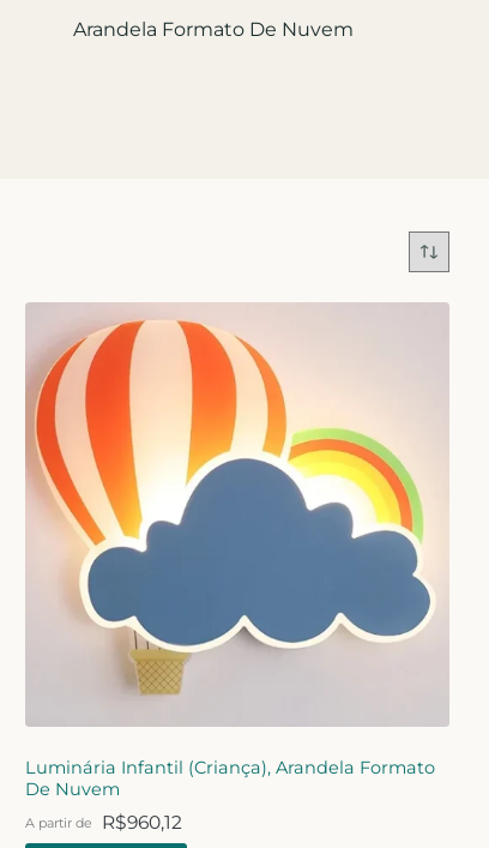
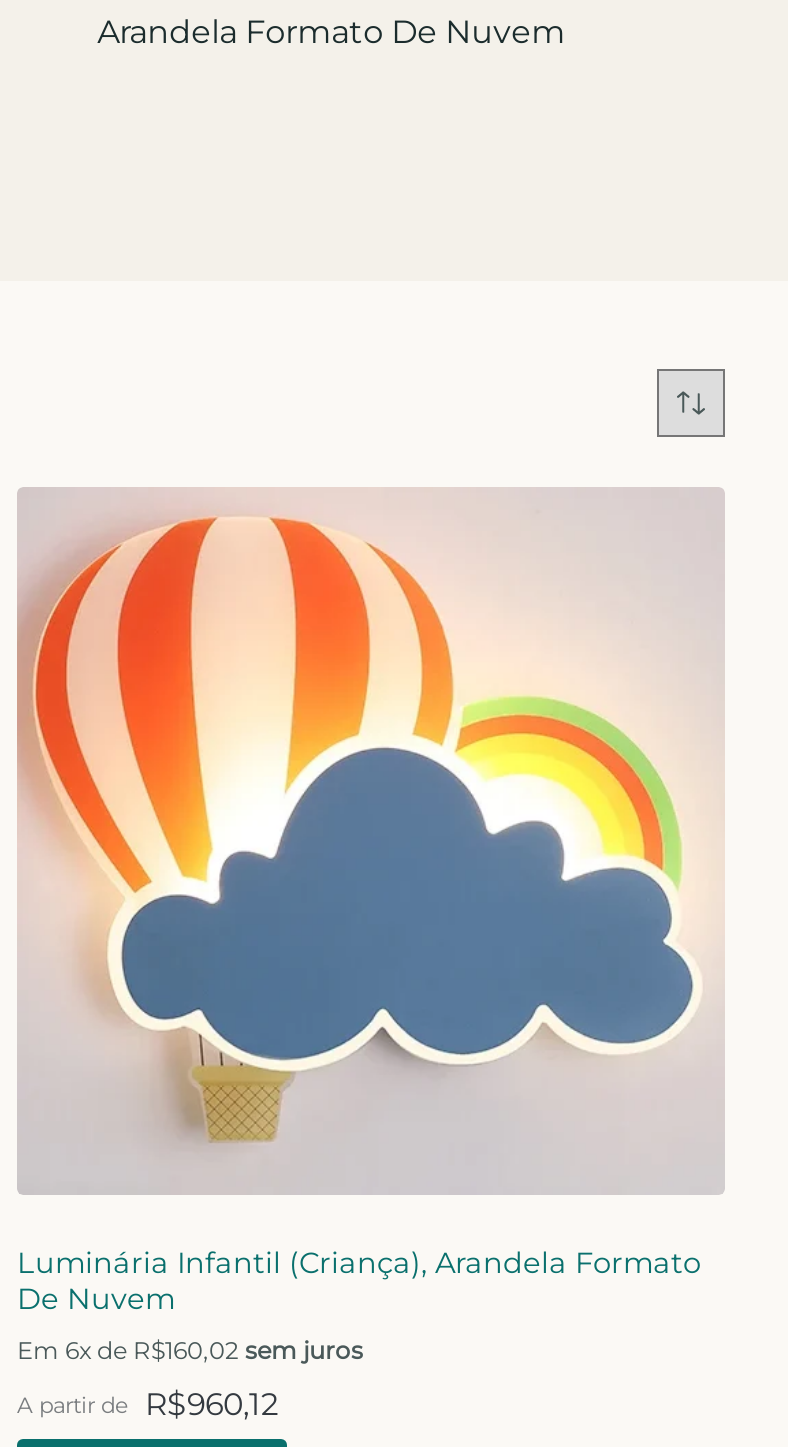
none -> [17,1335,363,1365] Em 6x de R$160,02 sem juros

